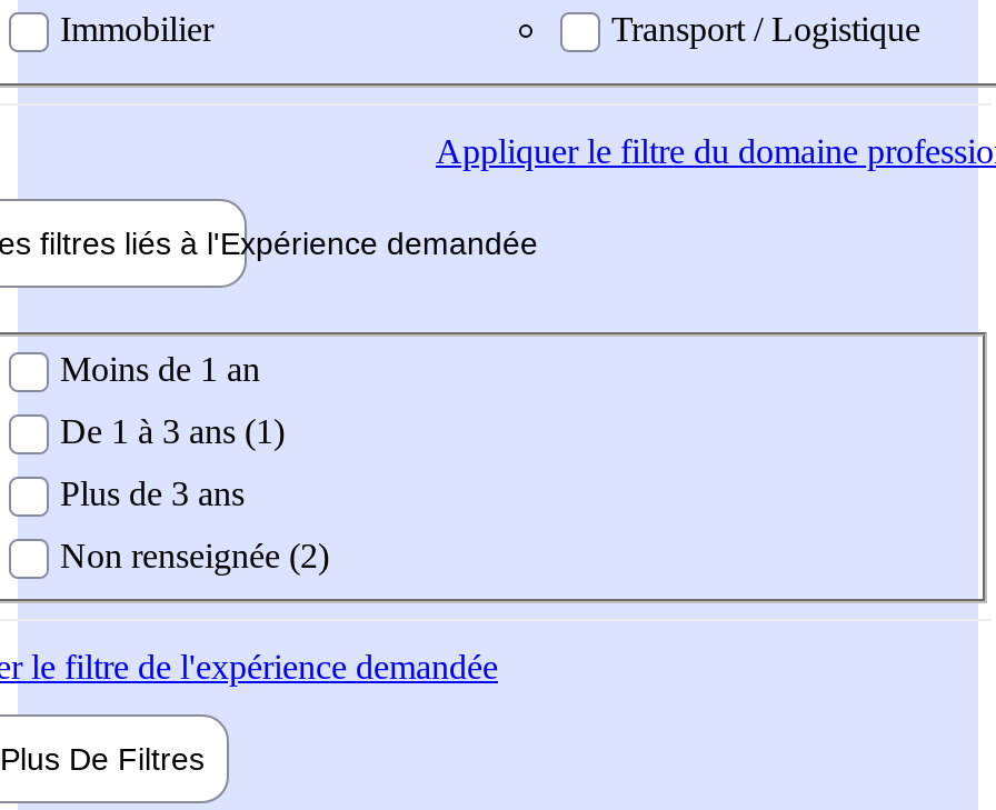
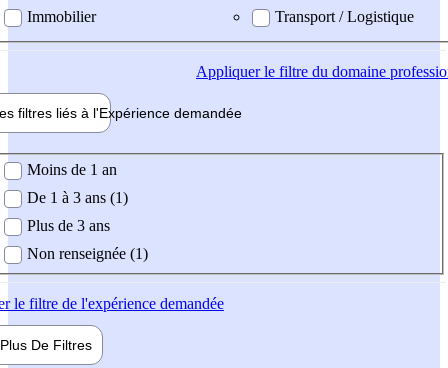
[60,536,329,574] Non renseignée (2) -> [27,245,148,262] Non renseignée (1)

